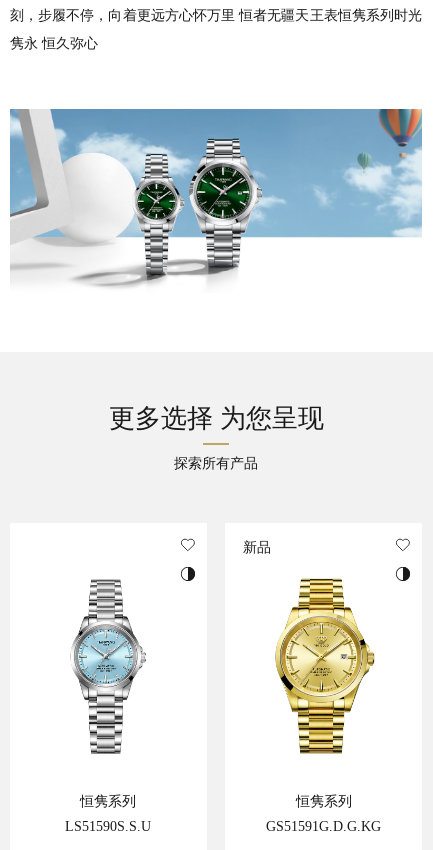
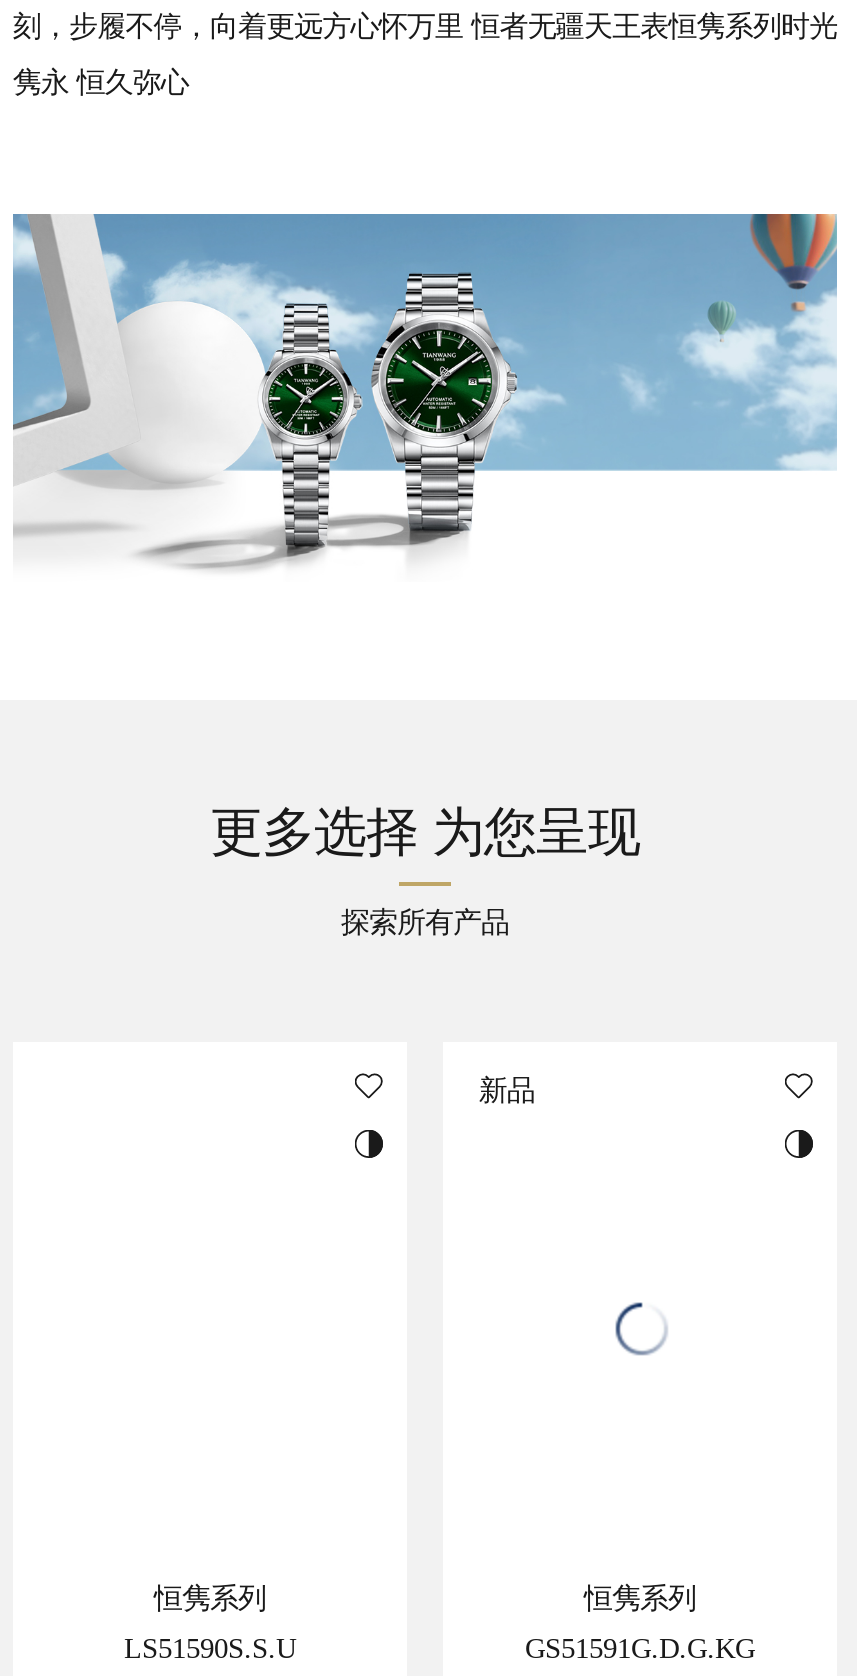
[72,579,147,755] [image] -> none
[274,577,375,755] [image] -> none

